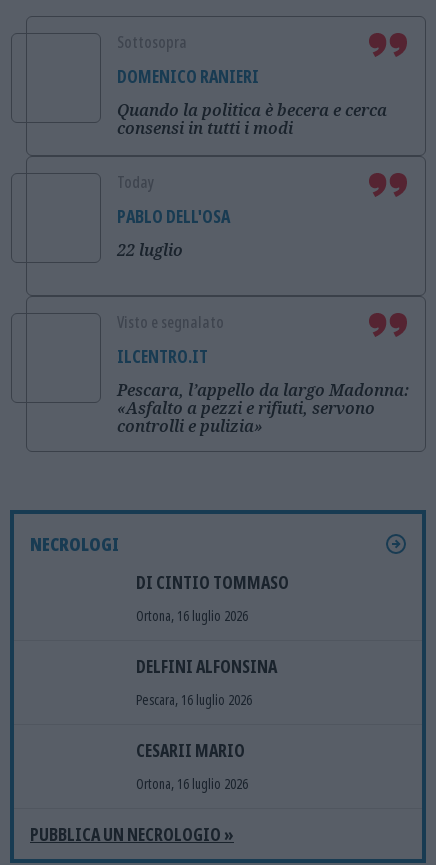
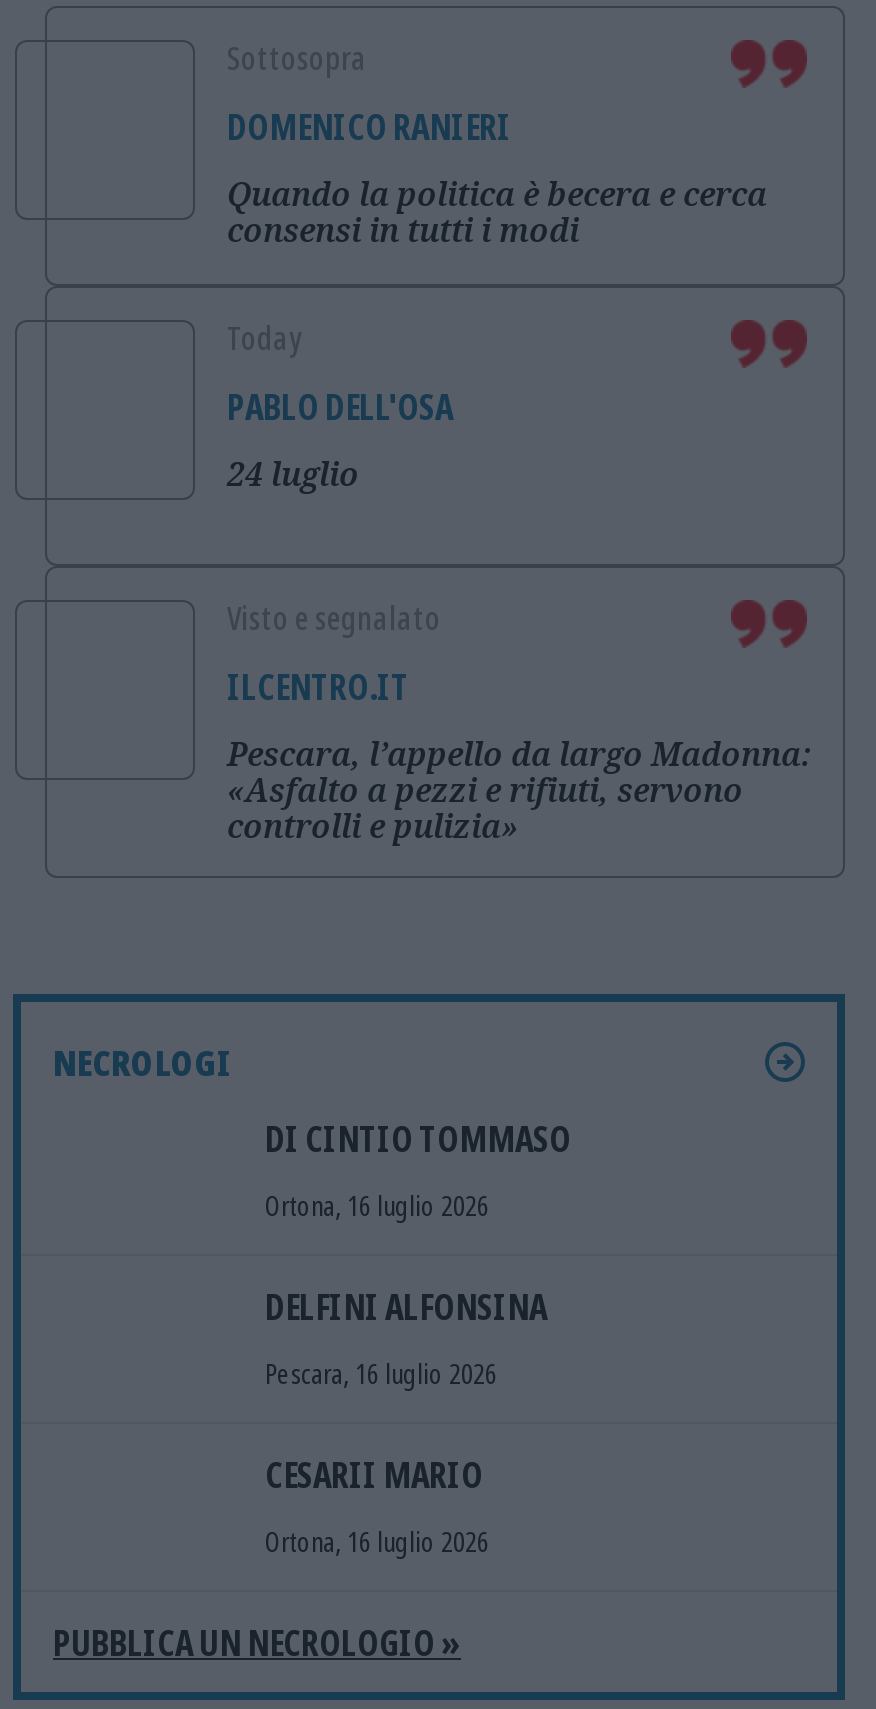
[117,239,183,261] 22 luglio -> [227,452,359,496] 24 luglio

